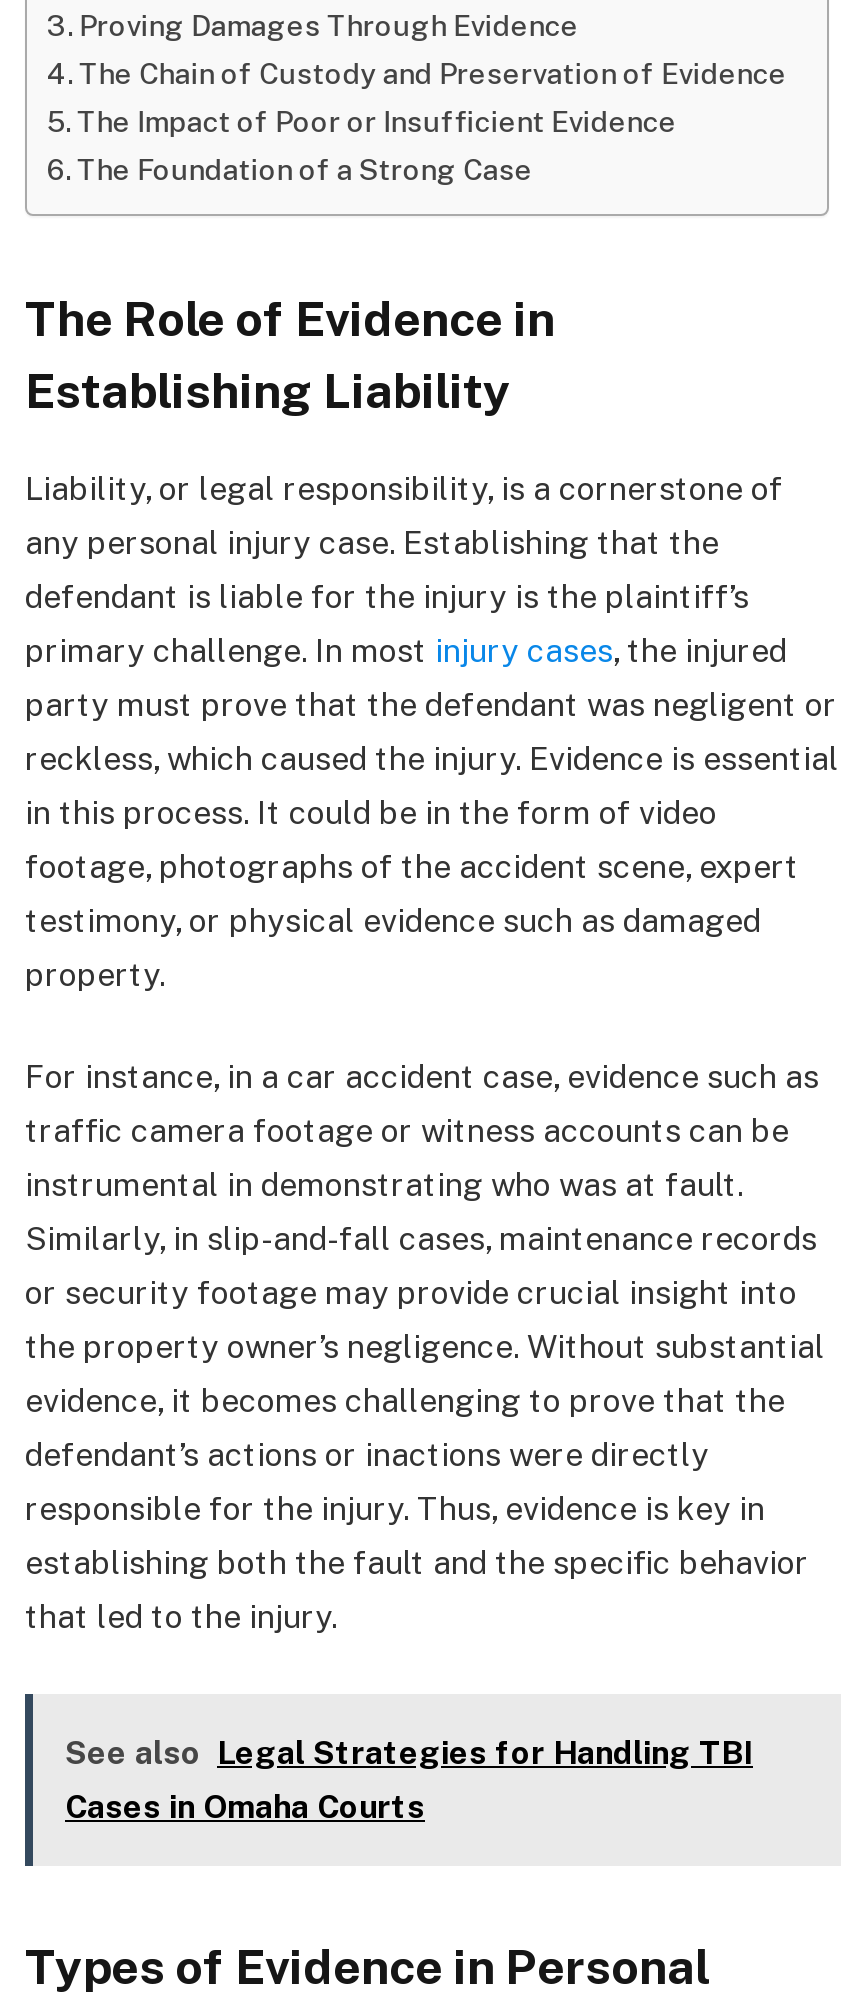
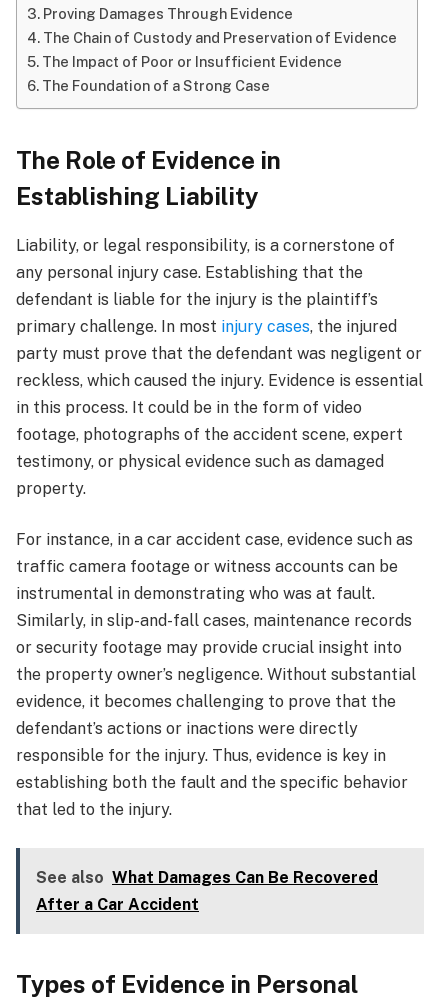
[65,1734,753,1826] See also Legal Strategies for Handling TBI | Cases in Omaha Courts -> [36,868,378,914] See also What Damages Can Be Recovered | After a Car Accident

